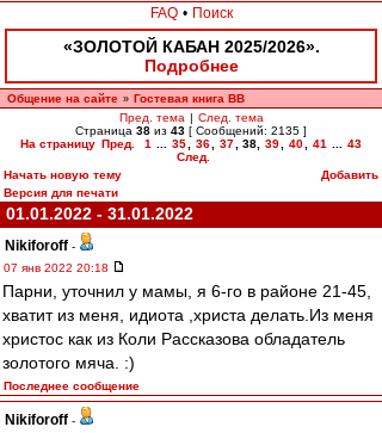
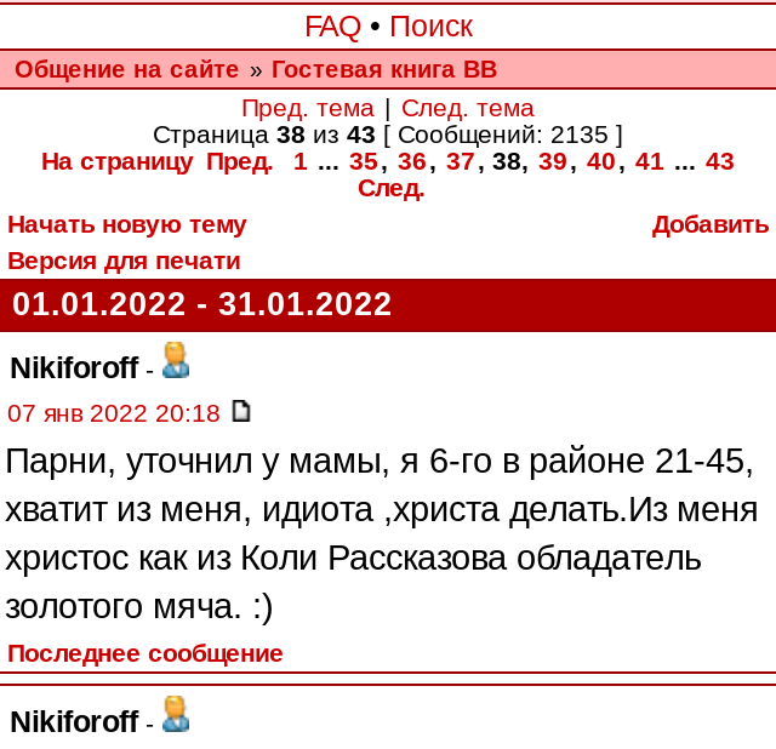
[63,37,319,75] «ЗОЛОТОЙ КАБАН 2025/2026». | Подробнее -> none

